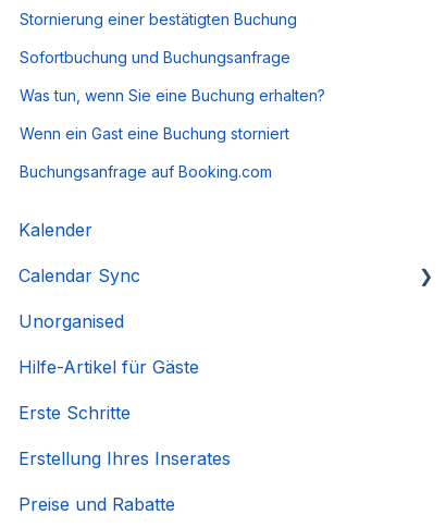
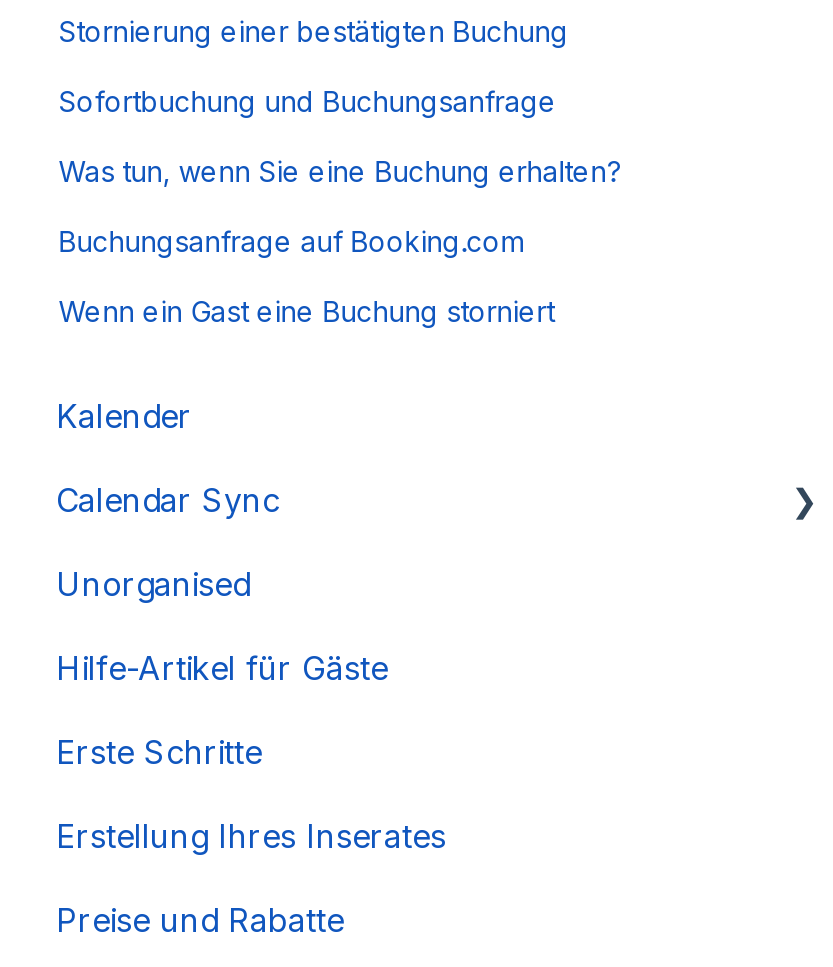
moved [20,124,290,143] -> [58,294,554,328]: Wenn ein Gast eine Buchung storniert
moved [20,163,272,181] -> [58,224,522,258]: Buchungsanfrage auf Booking.com

